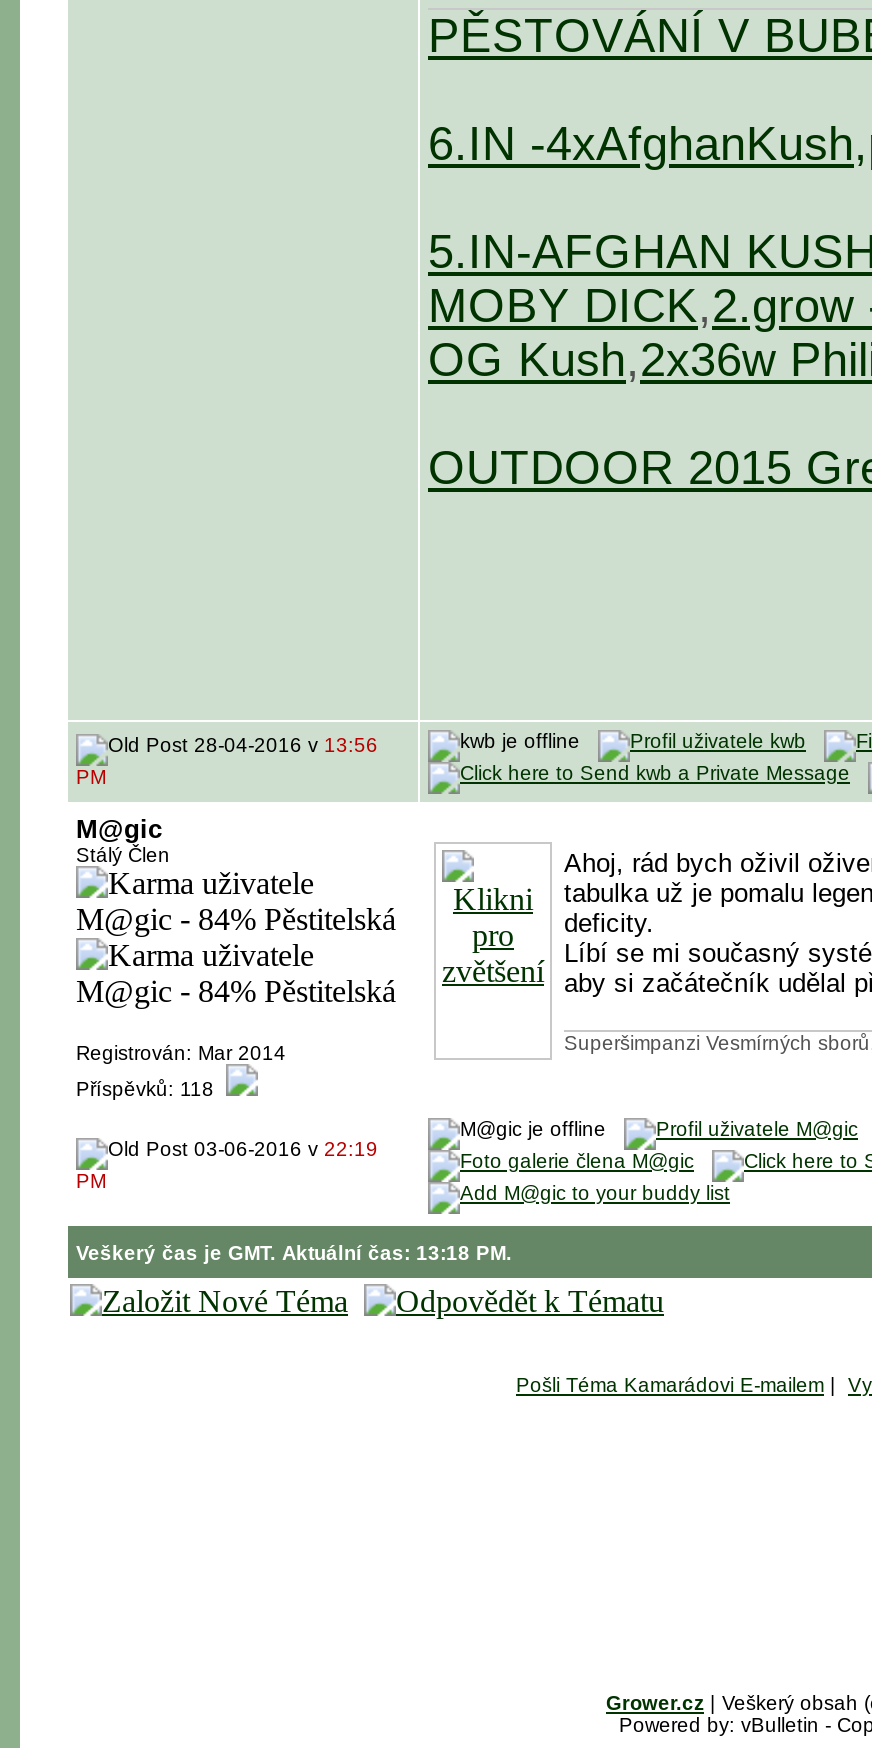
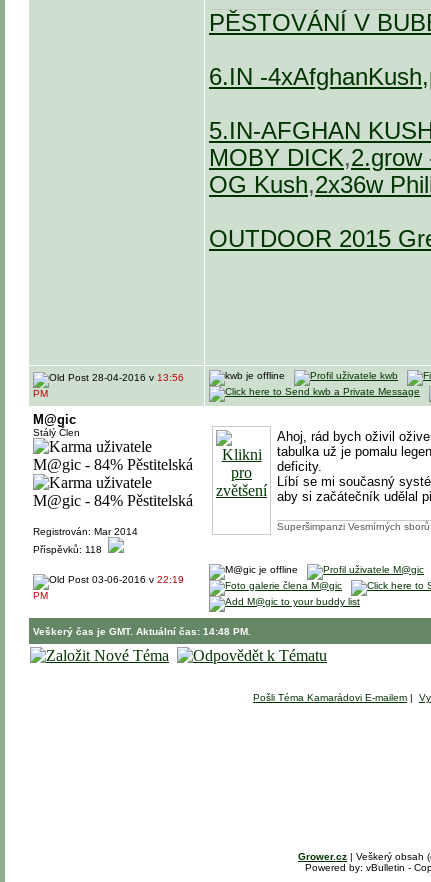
[76,1242,512,1264] Veškerý čas je GMT. Aktuální čas: 13:18 PM. -> [33,626,251,637] Veškerý čas je GMT. Aktuální čas: 14:48 PM.

